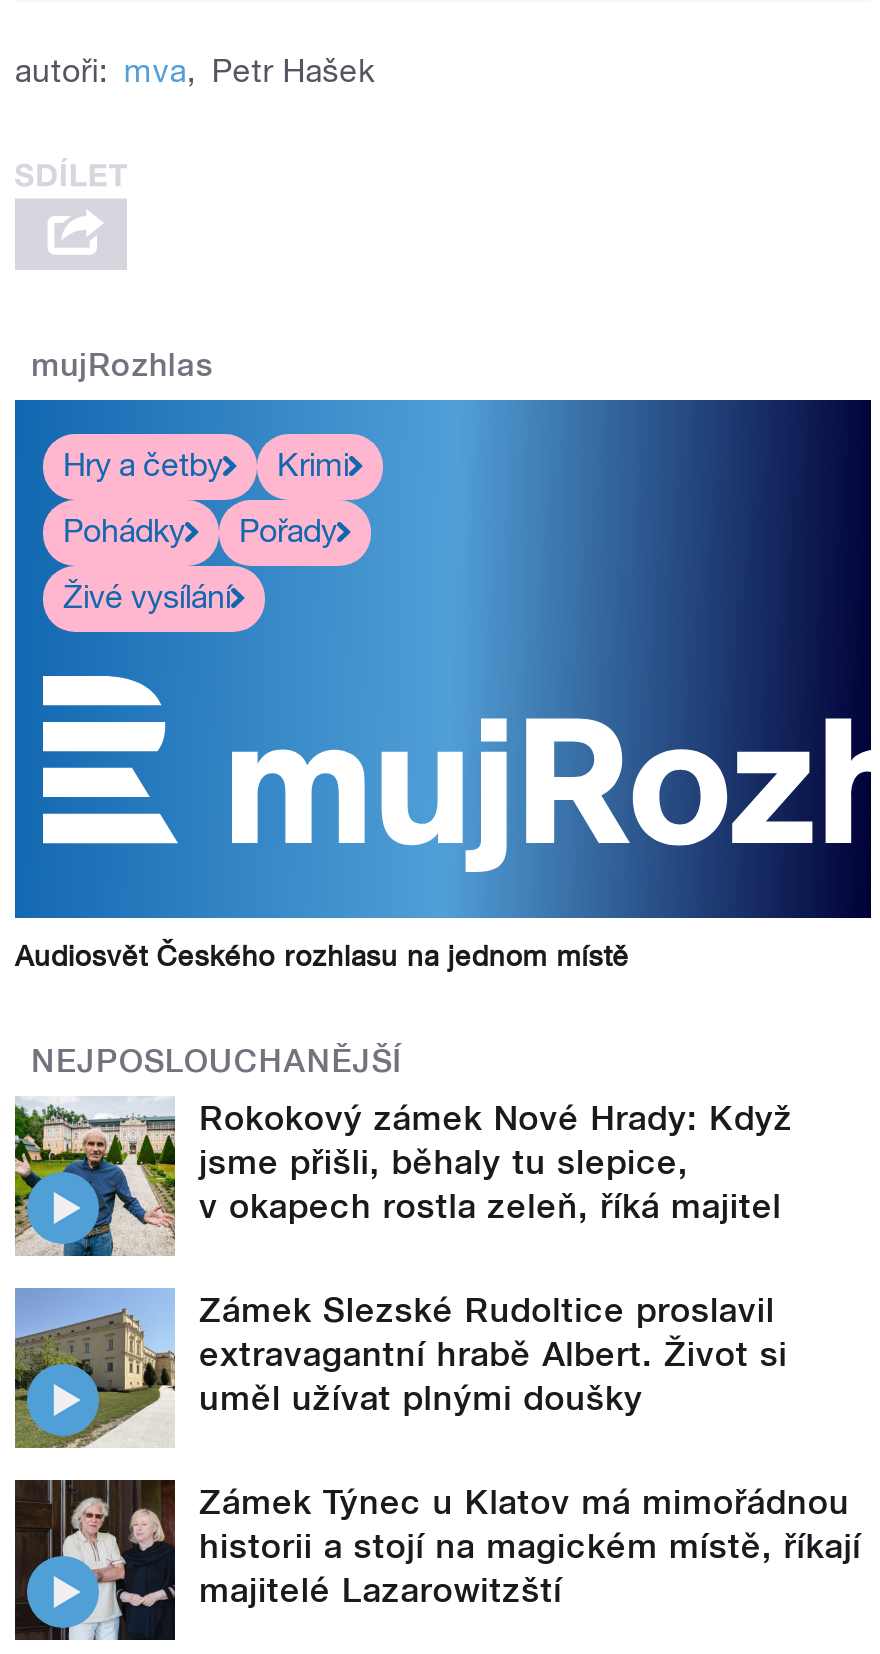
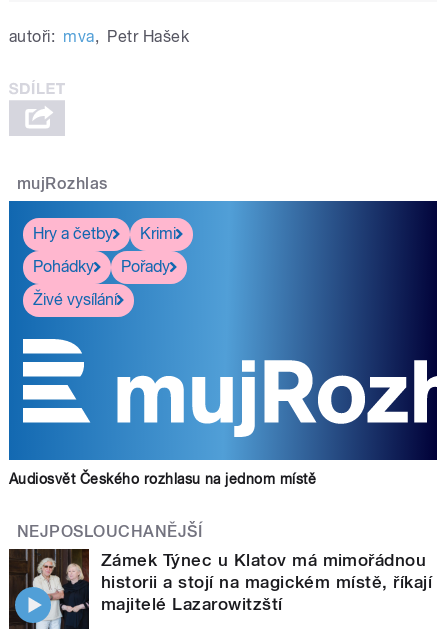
[13,1096,793,1418] [image] | Rokokový zámek Nové Hrady: Když | jsme přišli, běhaly tu slepice, | v okapech rostla zeleň, říká majitel | Zámek Slezské Rudoltice proslavil | extravagantní hrabě Albert. Život si | uměl užívat plnými doušky -> none
[13,1286,171,1450] [image] -> none

